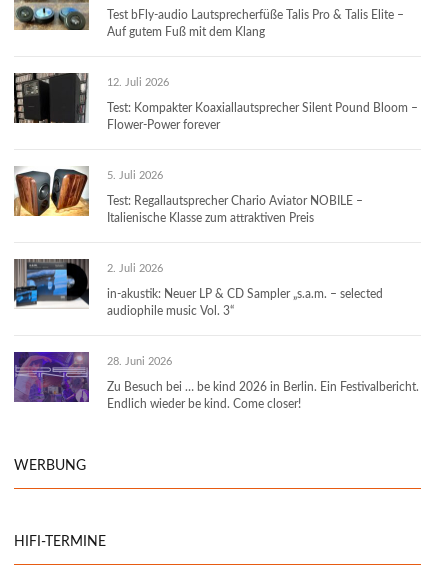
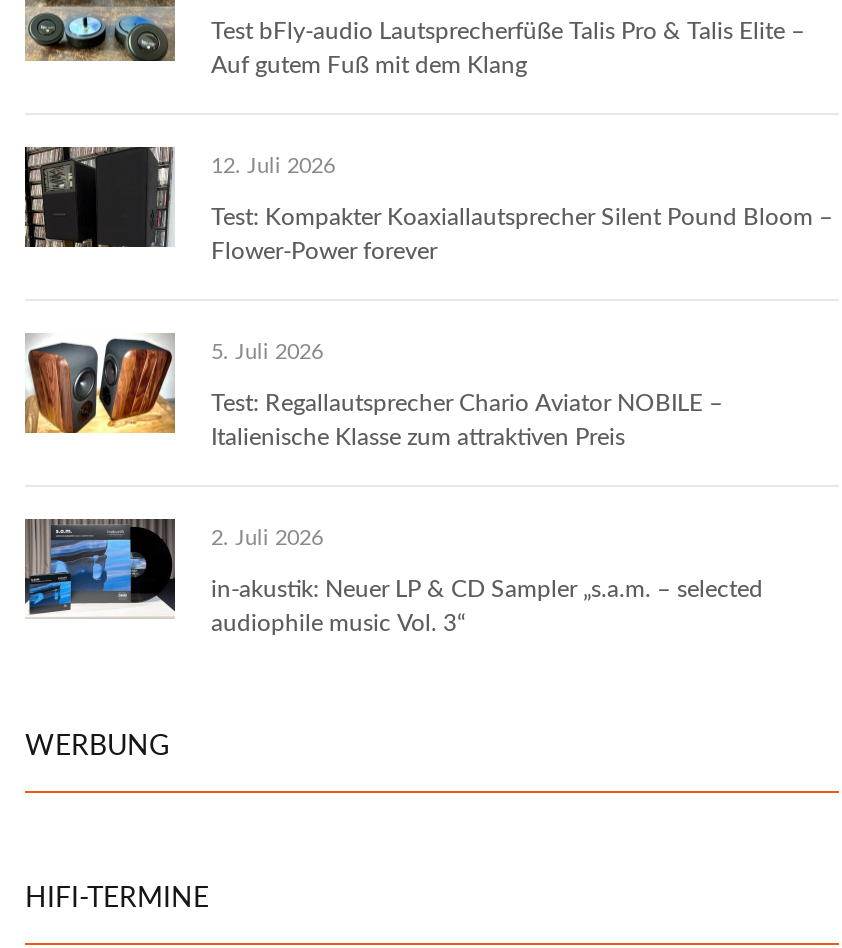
[13,351,419,410] [image] | 28. Juni 2026 | Zu Besuch bei … be kind 2026 in Berlin. Ein Festivalbericht. | Endlich wieder be kind. Come closer! -> none

